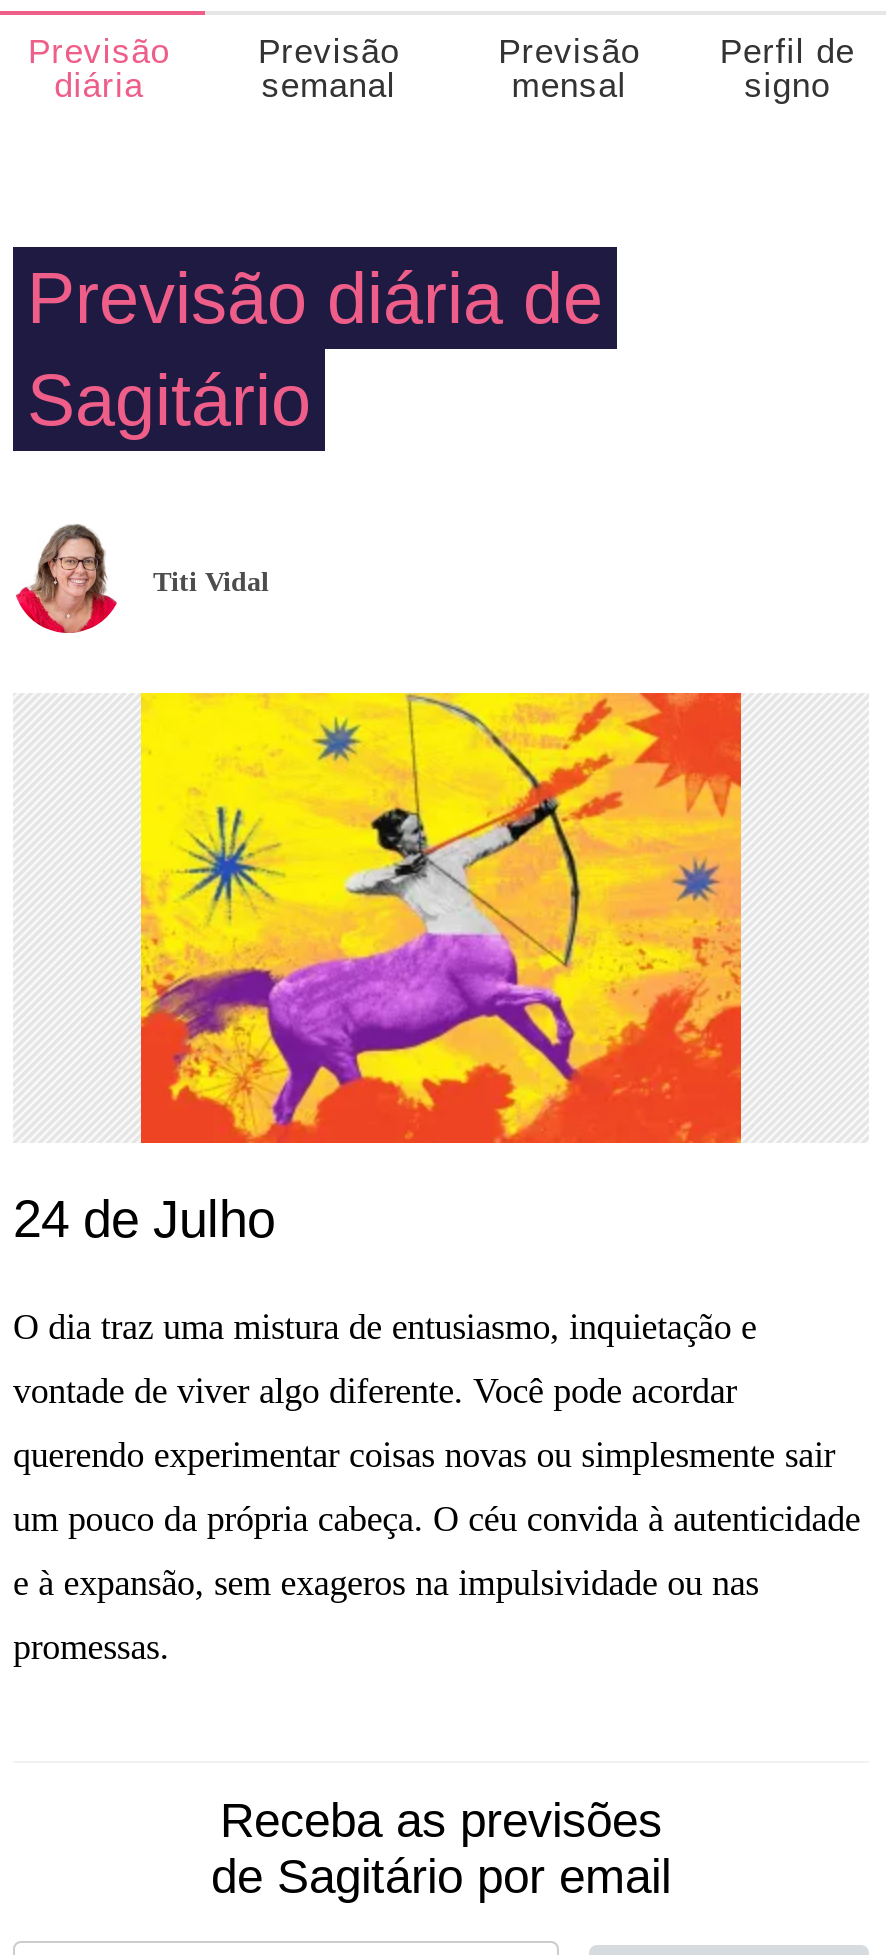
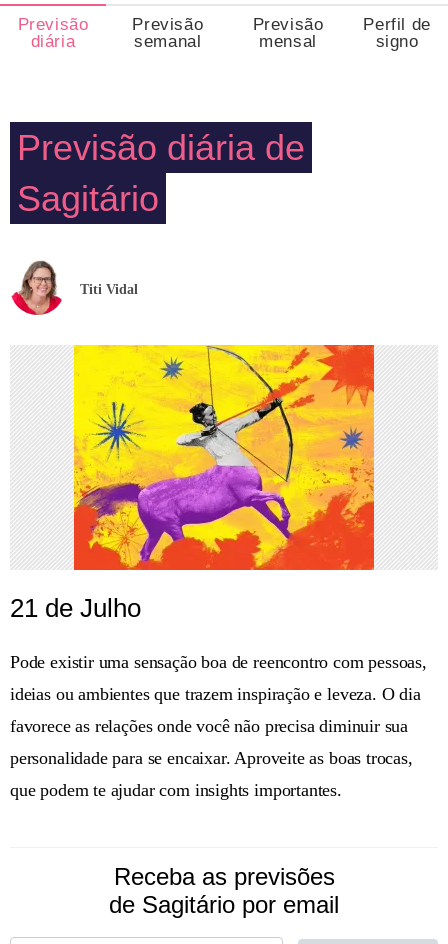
[13,1189,861,1667] 24 de Julho | O dia traz uma mistura de entusiasmo, inquietação e | vontade de viver algo diferente. Você pode acordar | querendo experimentar coisas novas ou simplesmente sair | um pouco da própria cabeça. O céu convida à autenticidade | e à expansão, sem exageros na impulsividade ou nas | promessas. -> [10,593,427,800] 21 de Julho | Pode existir uma sensação boa de reencontro com pessoas, | ideias ou ambientes que trazem inspiração e leveza. O dia | favorece as relações onde você não precisa diminuir sua | personalidade para se encaixar. Aproveite as boas trocas, | que podem te ajudar com insights importantes.

